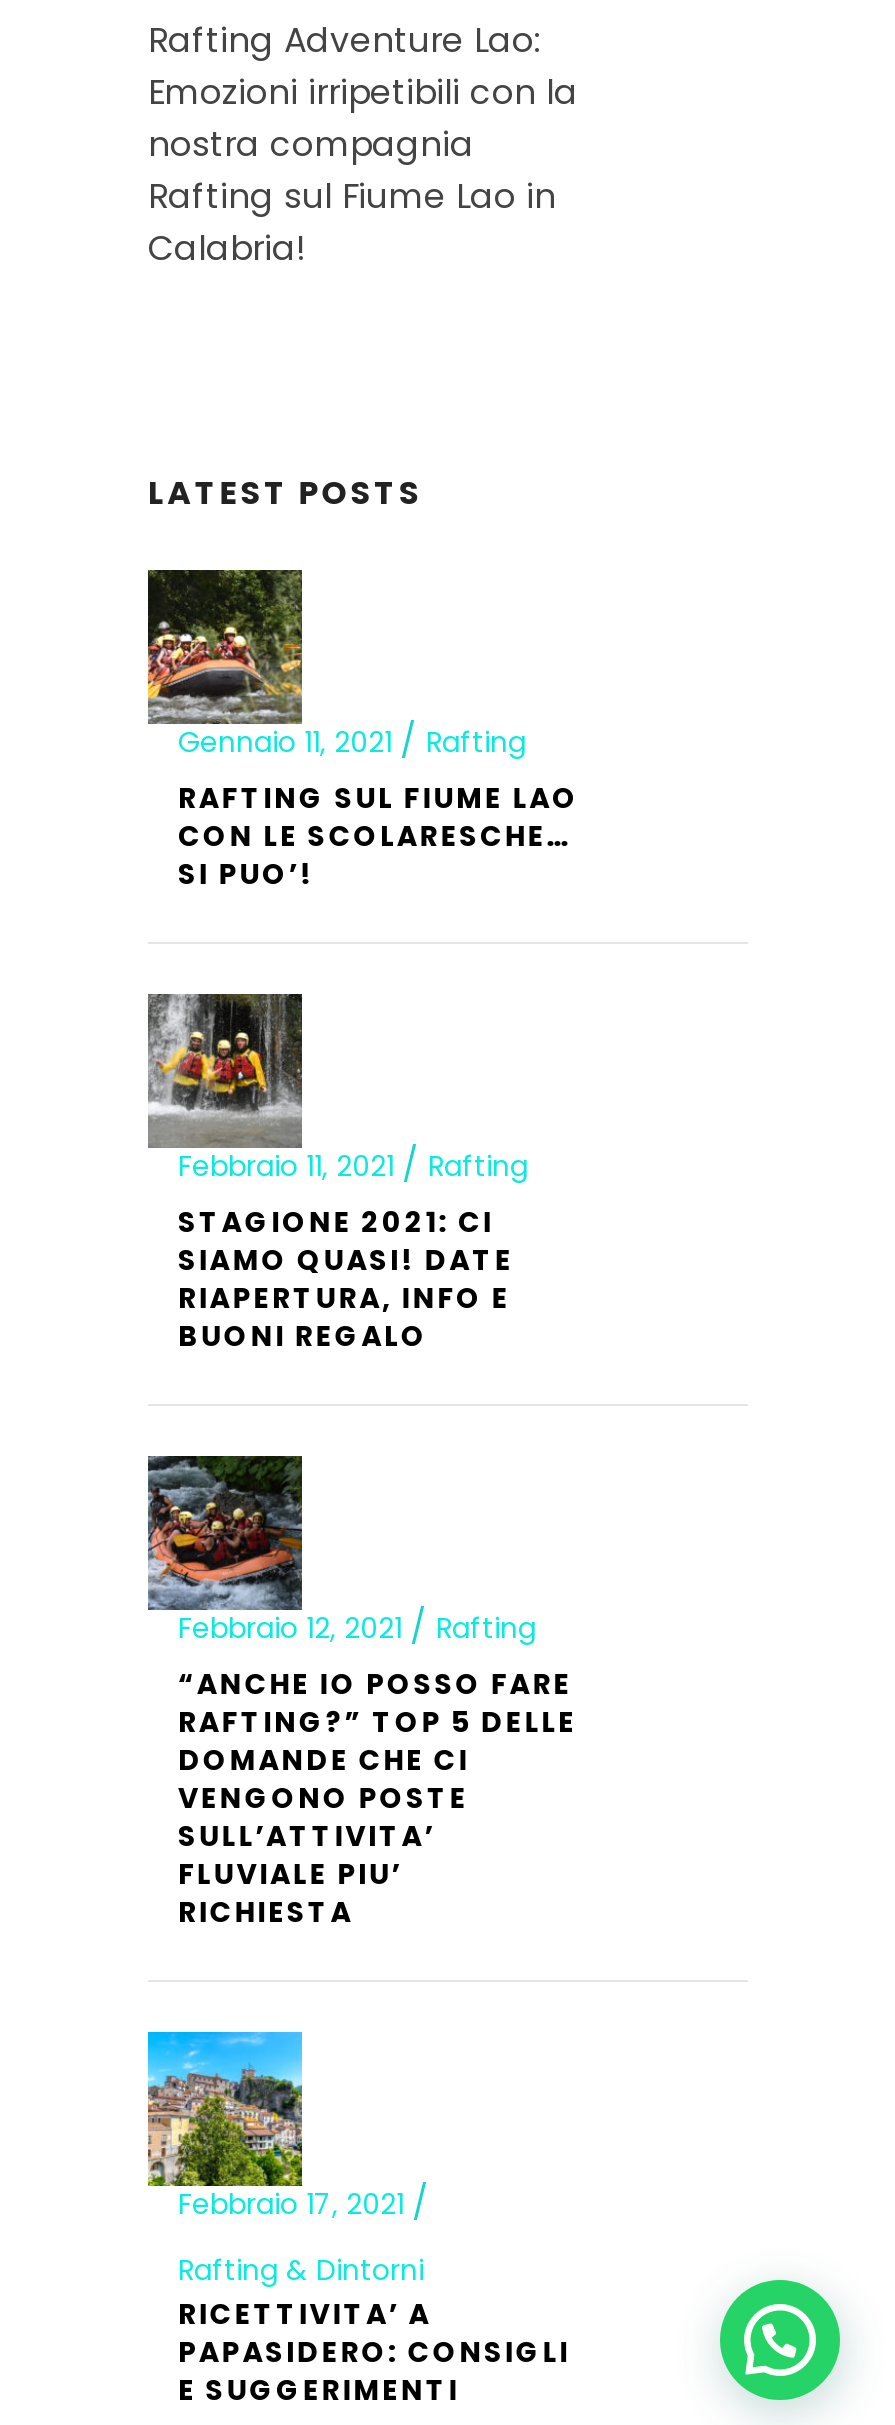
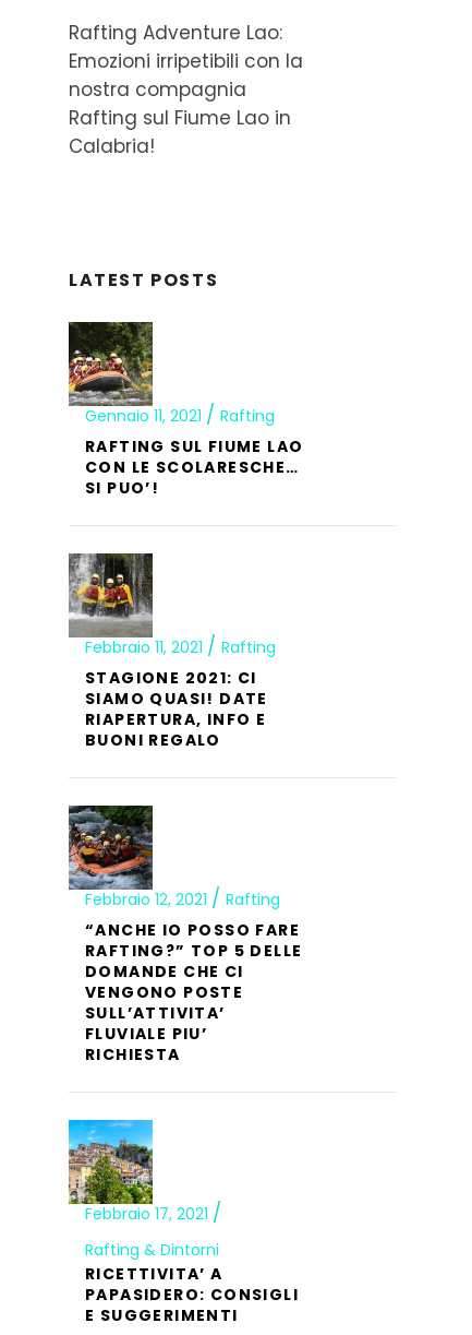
[716,2278,844,2410] [image] -> none

